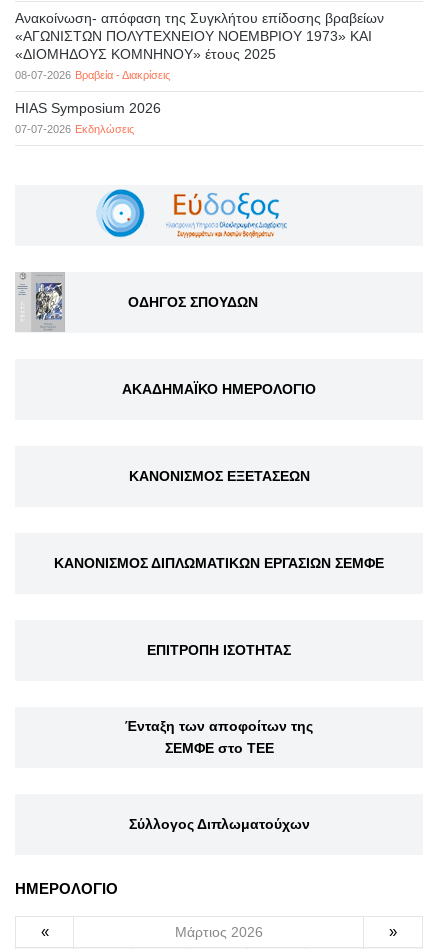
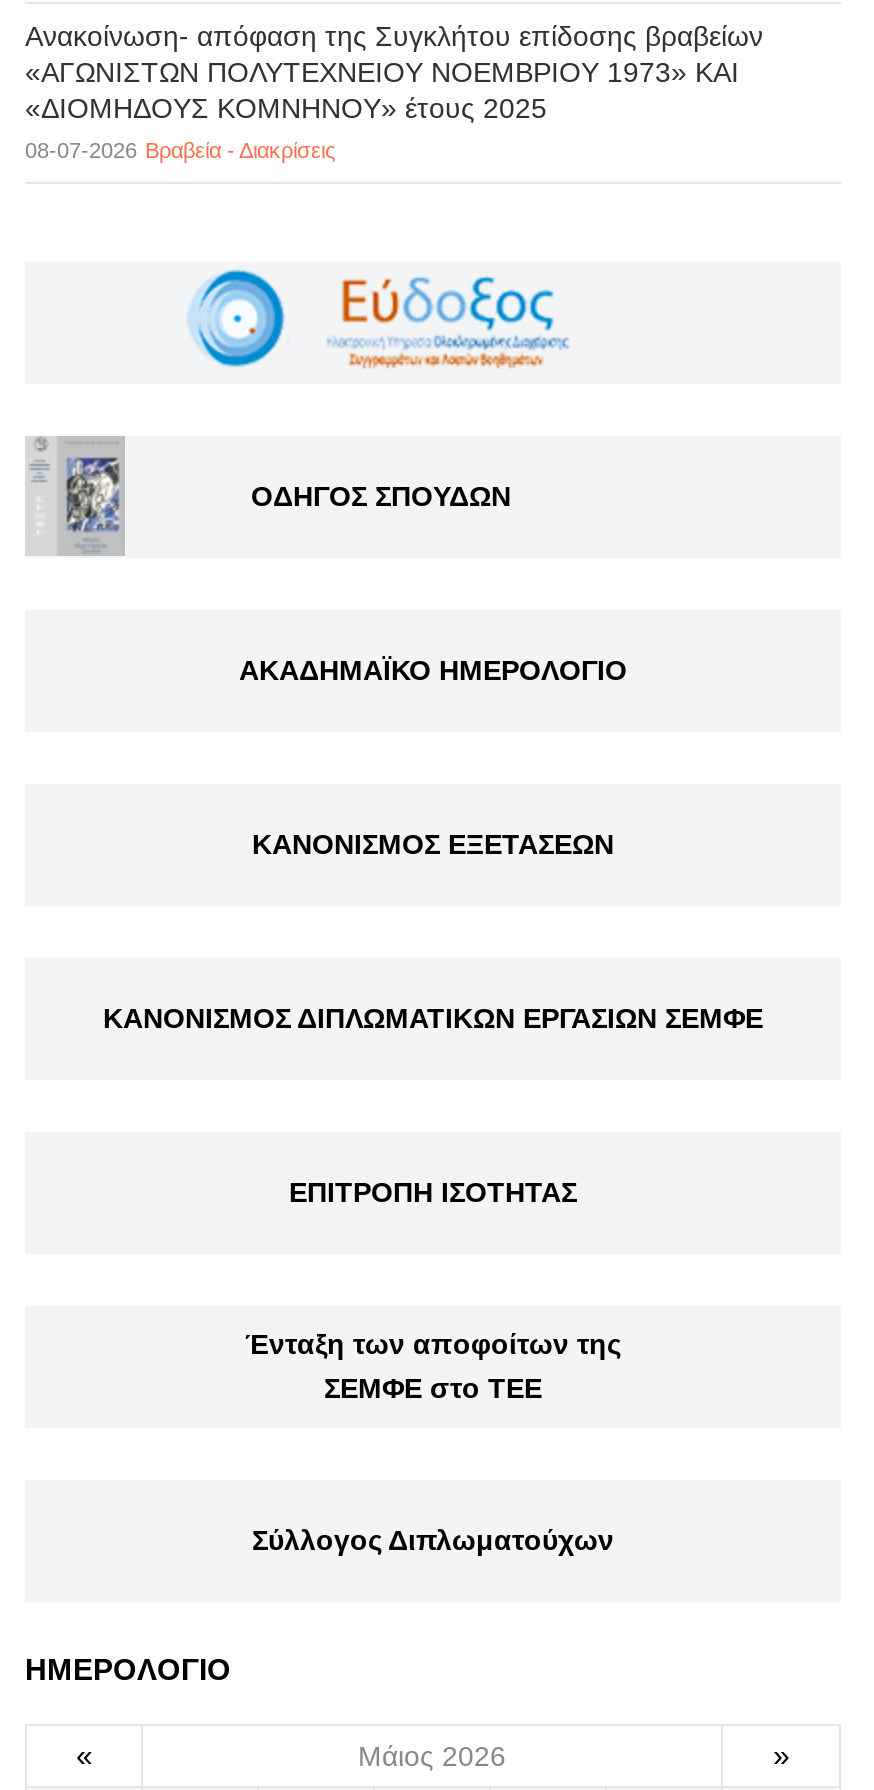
[15,100,161,135] HIAS Symposium 2026 | 07-07-2026 Εκδηλώσεις -> none
[174,924,262,940] Μάρτιος 2026 -> [358,1740,506,1772] Μάιος 2026

